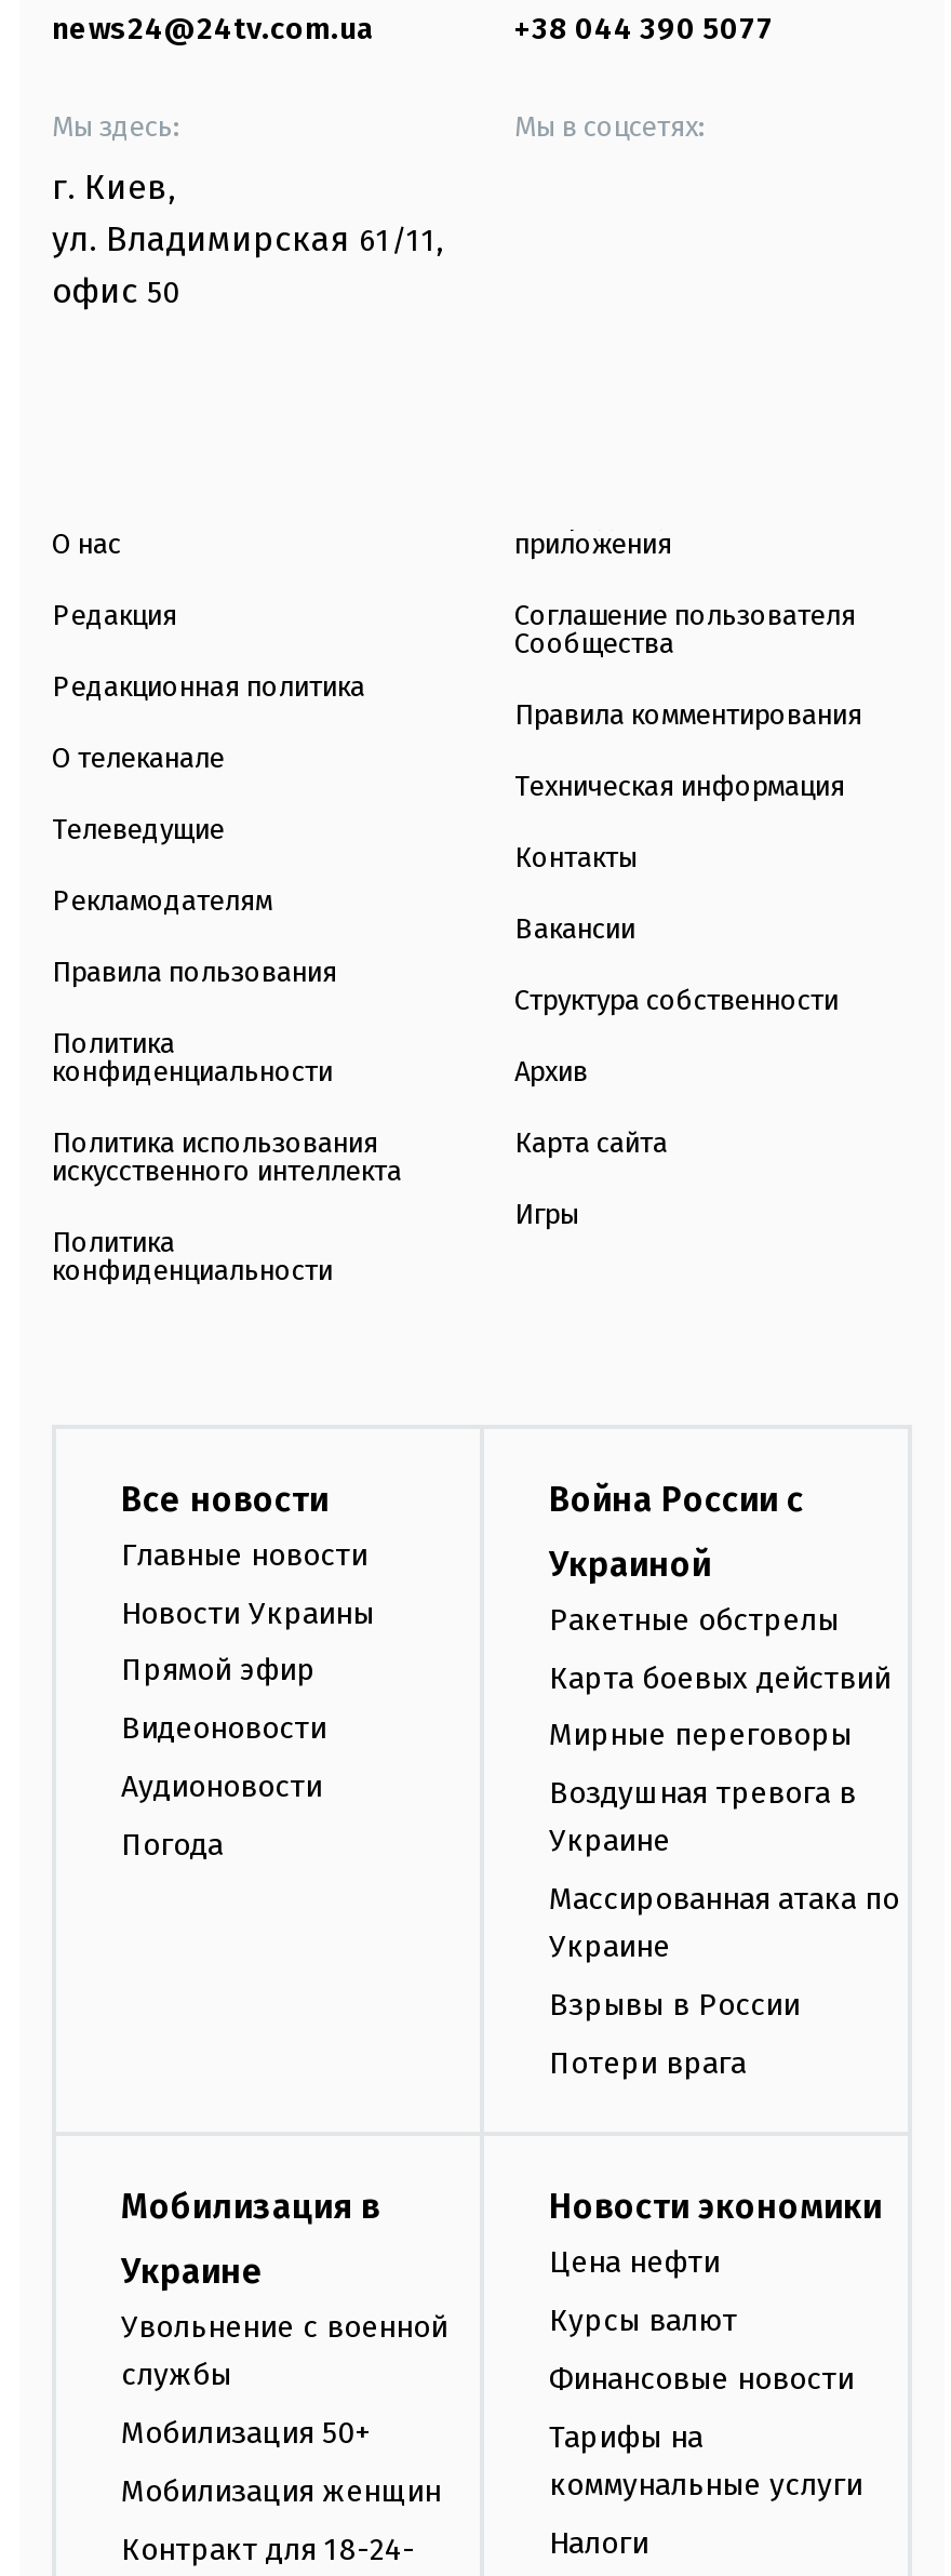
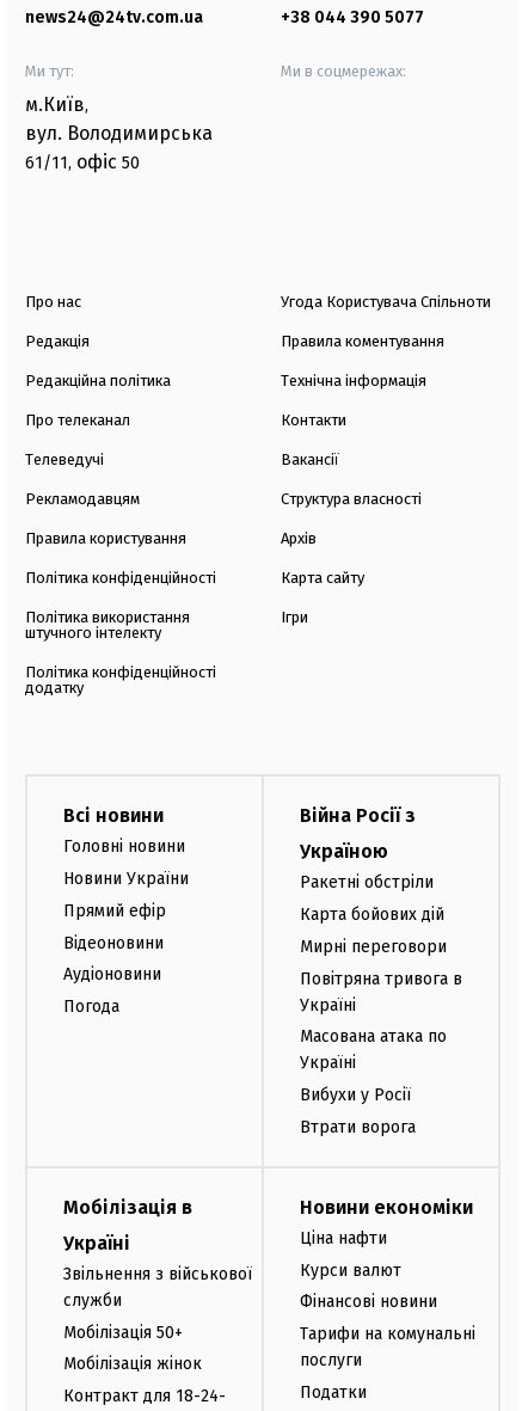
[52,109,443,310] Мы здесь: | г. Киев, | ул. Владимирская 61/11, | офис 50 -> [25,62,213,173] Ми тут: | м.Київ, | вул. Володимирська | 61/11, офіс 50
[514,109,705,142] Мы в соцсетях: -> [281,62,406,80] Ми в соцмережах:
[52,527,402,1286] О нас | Редакция | Редакционная политика | О телеканале | Телеведущие | Рекламодателям | Правила пользования | Политика | конфиденциальности | Политика использования | искусственного интеллекта | Политика | конфиденциальности -> [25,293,216,697] Про нас | Редакція | Редакційна політика | Про телеканал | Телеведучі | Рекламодавцям | Правила користування | Політика конфіденційності | Політика використання | штучного інтелекту | Політика конфіденційності | додатку
[514,527,862,1229] приложения | Соглашение пользователя | Сообщества | Правила комментирования | Техническая информация | Контакты | Вакансии | Структура собственности | Архив | Карта сайта | Игры -> [281,293,491,626] Угода Користувача Спільноти | Правила коментування | Технічна інформація | Контакти | Вакансії | Структура власності | Архів | Карта сайту | Ігри
[121,1478,374,1805] Все новости | Главные новости | Новости Украины | Прямой эфир | Видеоновости | Аудионовости -> [63,804,189,985] Всі новини | Головні новини | Новини України | Прямий ефір | Відеоновини | Аудіоновини
[549,1478,804,1519] Война России с -> [300,804,416,827] Війна Росії з
[549,1543,839,1638] Украиной | Ракетные обстрелы -> [300,840,434,893] Україною | Ракетні обстріли
[549,1659,890,1696] Карта боевых действий -> [300,904,444,925] Карта бойових дій
[549,1717,852,1754] Мирные переговоры -> [300,936,447,957] Мирні переговори
[549,1775,856,1859] Воздушная тревога в | Украине -> [300,968,462,1015] Повітряна тривога в | Україні
[549,1880,899,1965] Массированная атака по | Украине -> [300,1027,447,1073] Масована атака по | Україні
[549,1986,800,2023] Взрывы в России -> [300,1085,411,1105] Вибухи у Росії
[549,2044,746,2081] Потери врага -> [300,1117,416,1137] Втрати ворога
[121,2186,380,2227] Мобилизация в -> [63,1196,192,1218] Мобілізація в
[549,2186,882,2281] Новости экономики | Цена нефти -> [300,1196,473,1248] Новини економіки | Ціна нафти
[121,2251,447,2394] Украине | Увольнение с военной | службы -> [63,1231,252,1310] Україні | Звільнення з військової | служби
[549,2303,737,2339] Курсы валют -> [300,1260,401,1280] Курси валют
[549,2360,854,2397] Финансовые новости -> [300,1292,437,1312] Фінансові новини
[121,2415,370,2452] Мобилизация 50+ -> [63,1322,183,1342] Мобілізація 50+
[549,2418,862,2503] Тарифы на | коммунальные услуги -> [300,1324,475,1370] Тарифи на комунальні | послуги
[121,2473,441,2510] Мобилизация женщин -> [63,1354,202,1374] Мобілізація жінок
[549,2524,648,2561] Налоги -> [300,1382,367,1403] Податки

